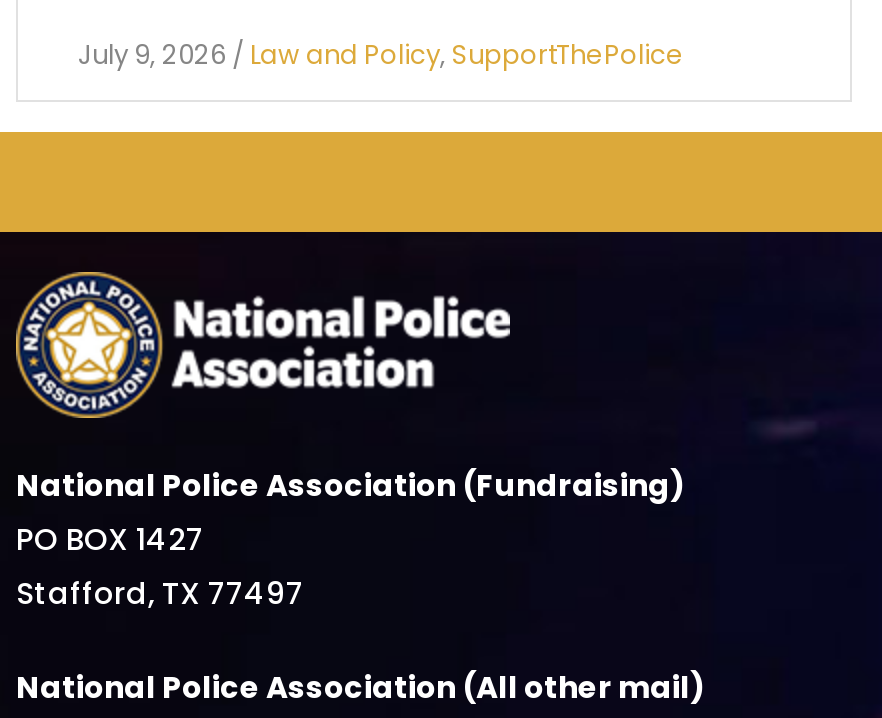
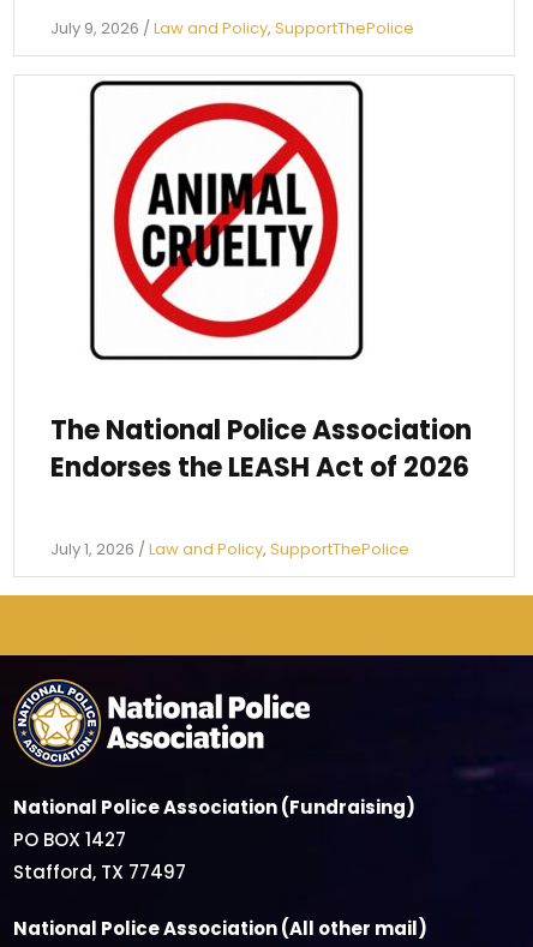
none -> [50,412,472,561] The National Police Association | Endorses the LEASH Act of 2026 | July 1, 2026 / Law and Policy, SupportThePolice
none -> [89,79,365,361] [image]

